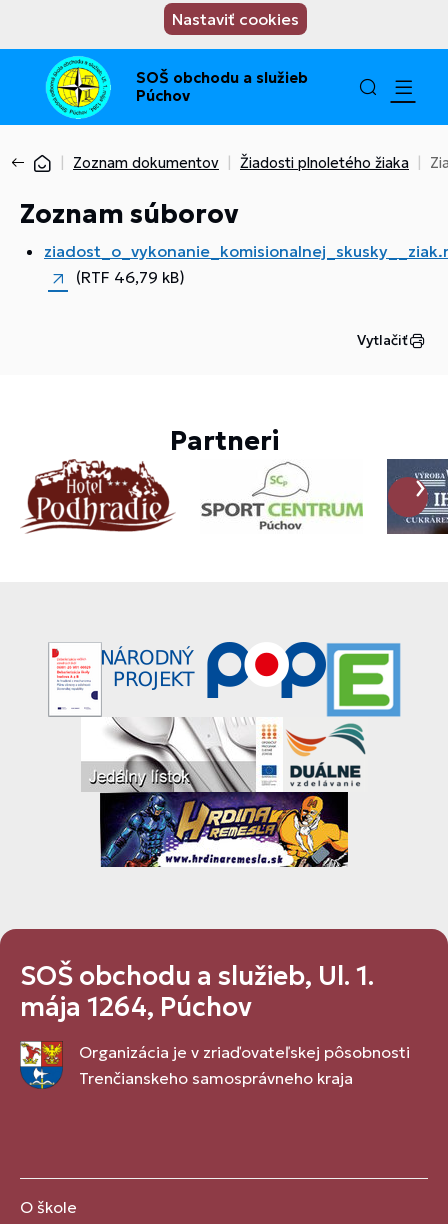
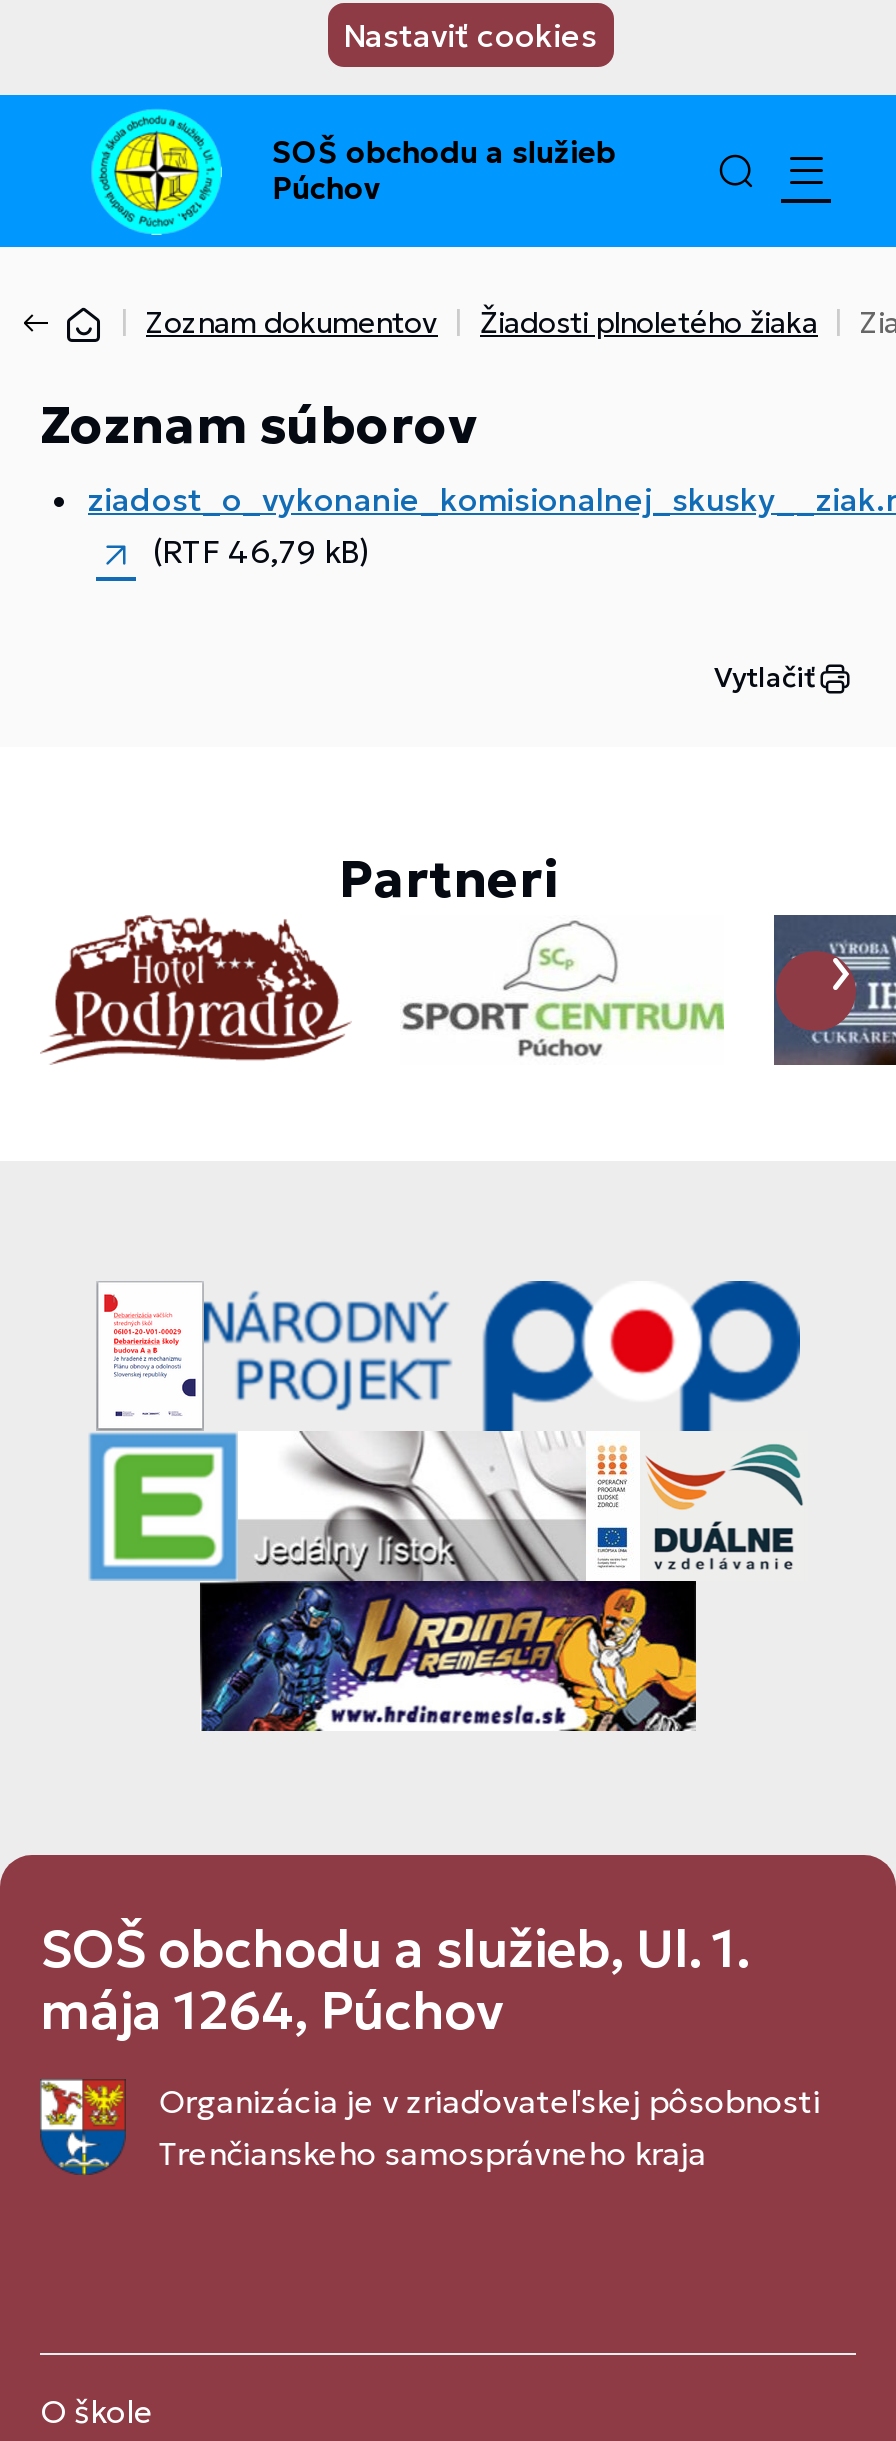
[45,641,401,793] [image] -> [88,1279,804,1581] [image]

